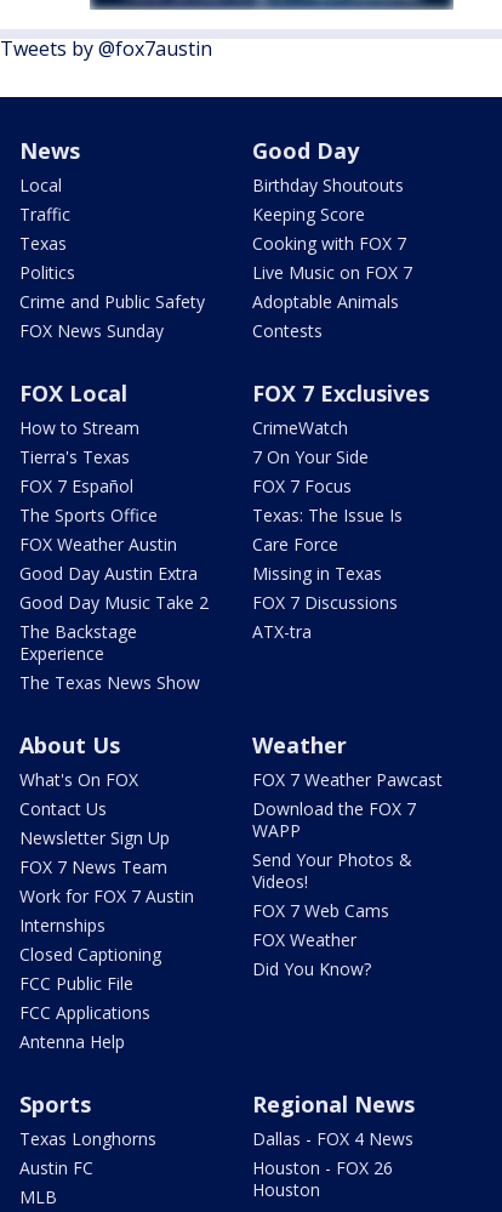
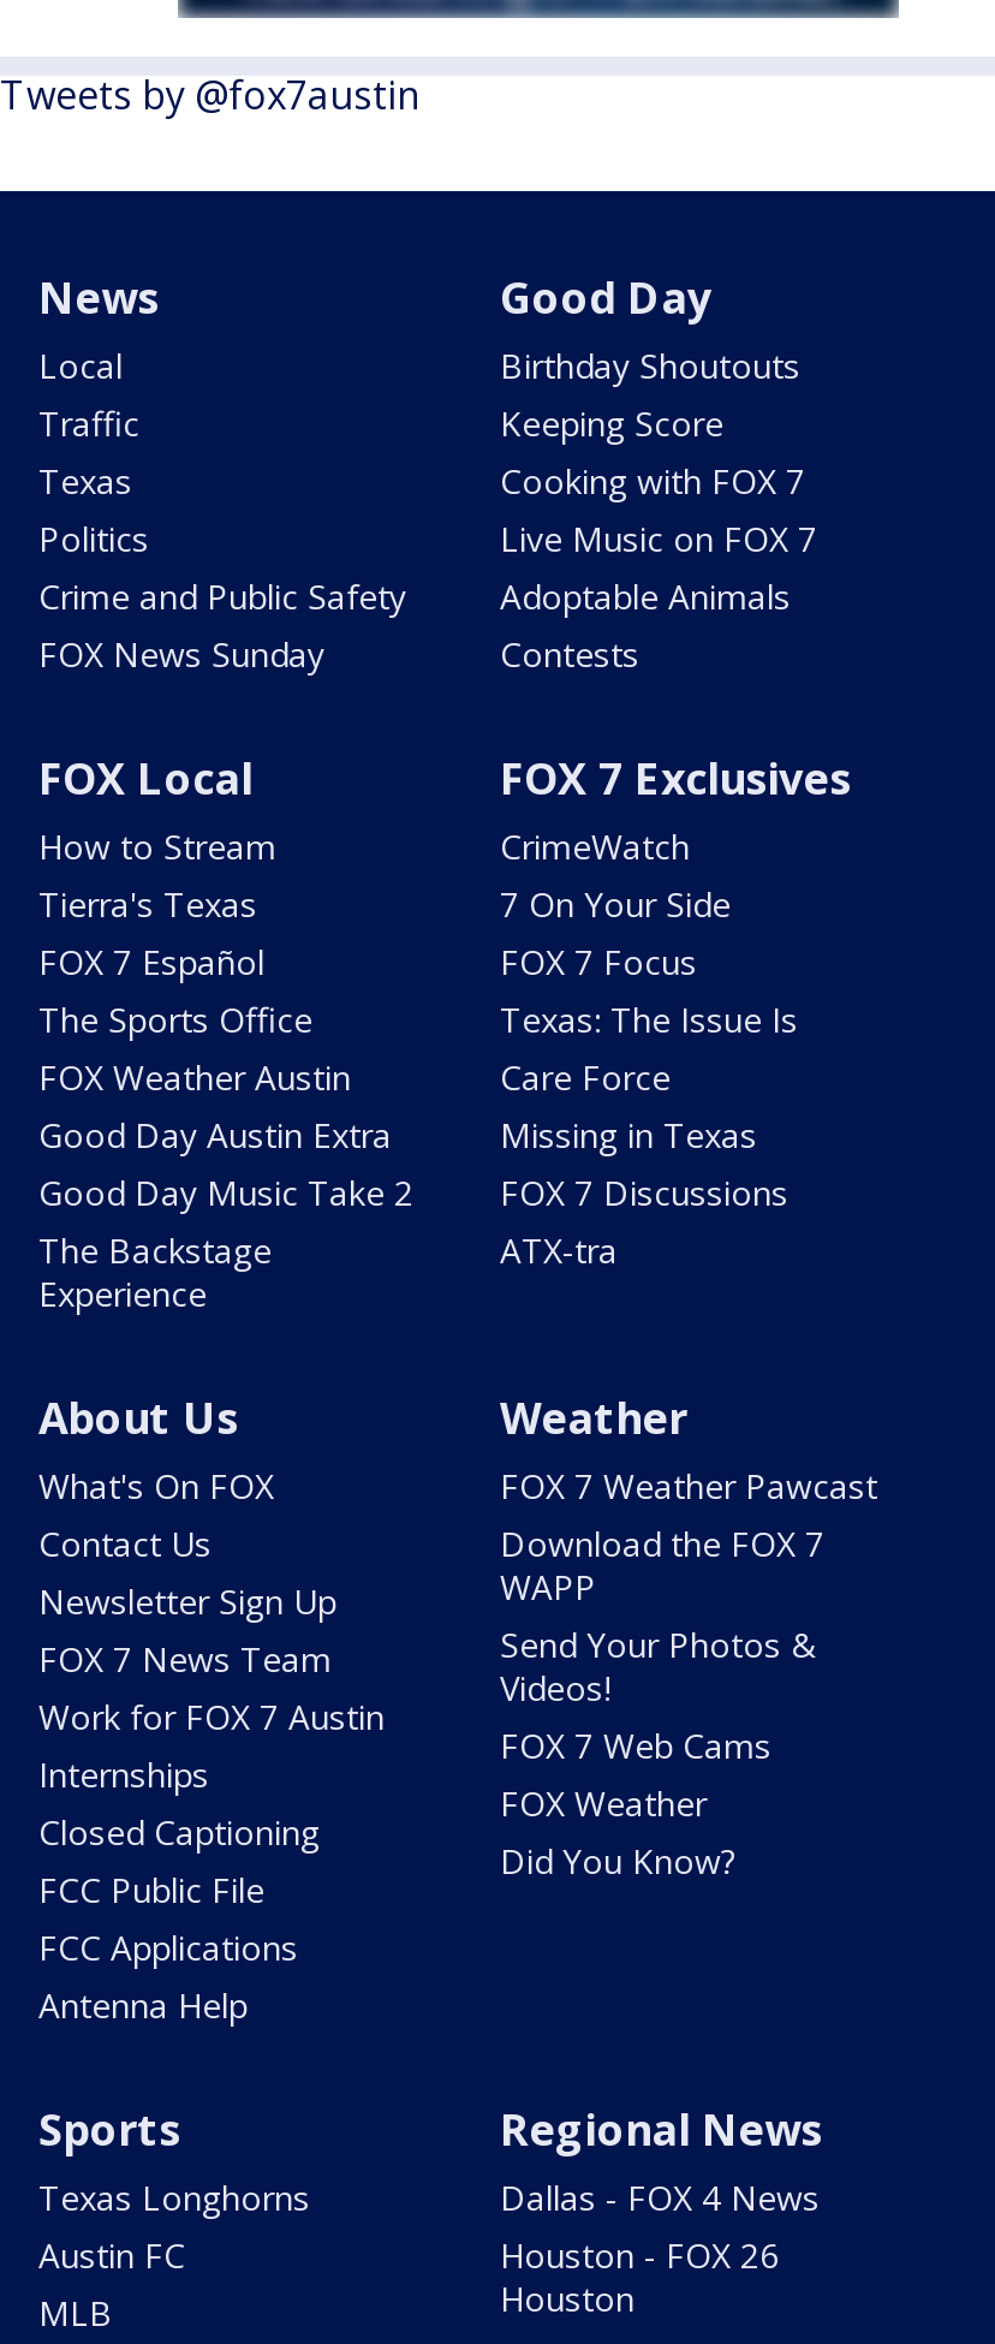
[19,670,200,693] The Texas News Show -> none

